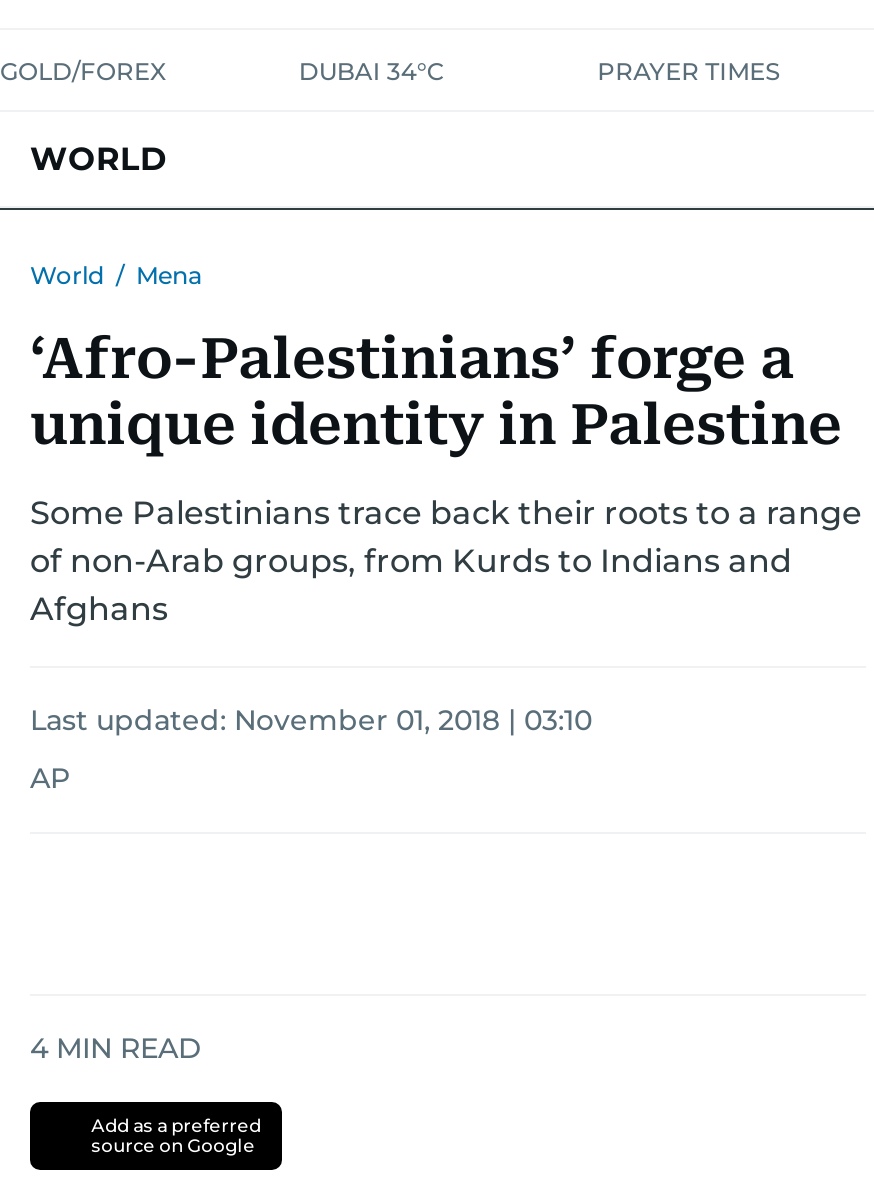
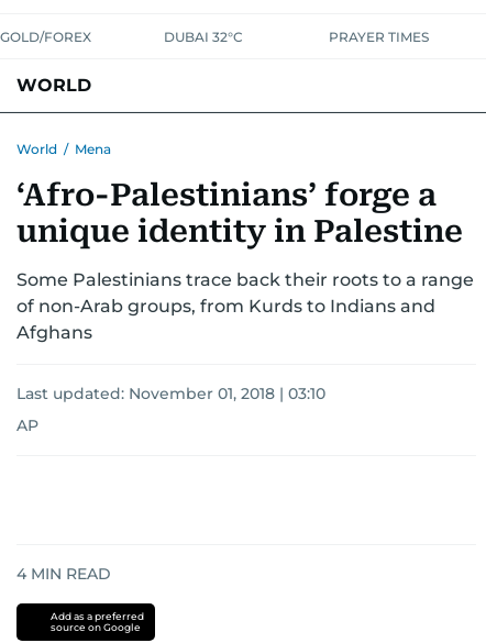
[299,56,445,86] DUBAI 34°C -> [164,29,243,45] DUBAI 32°C

